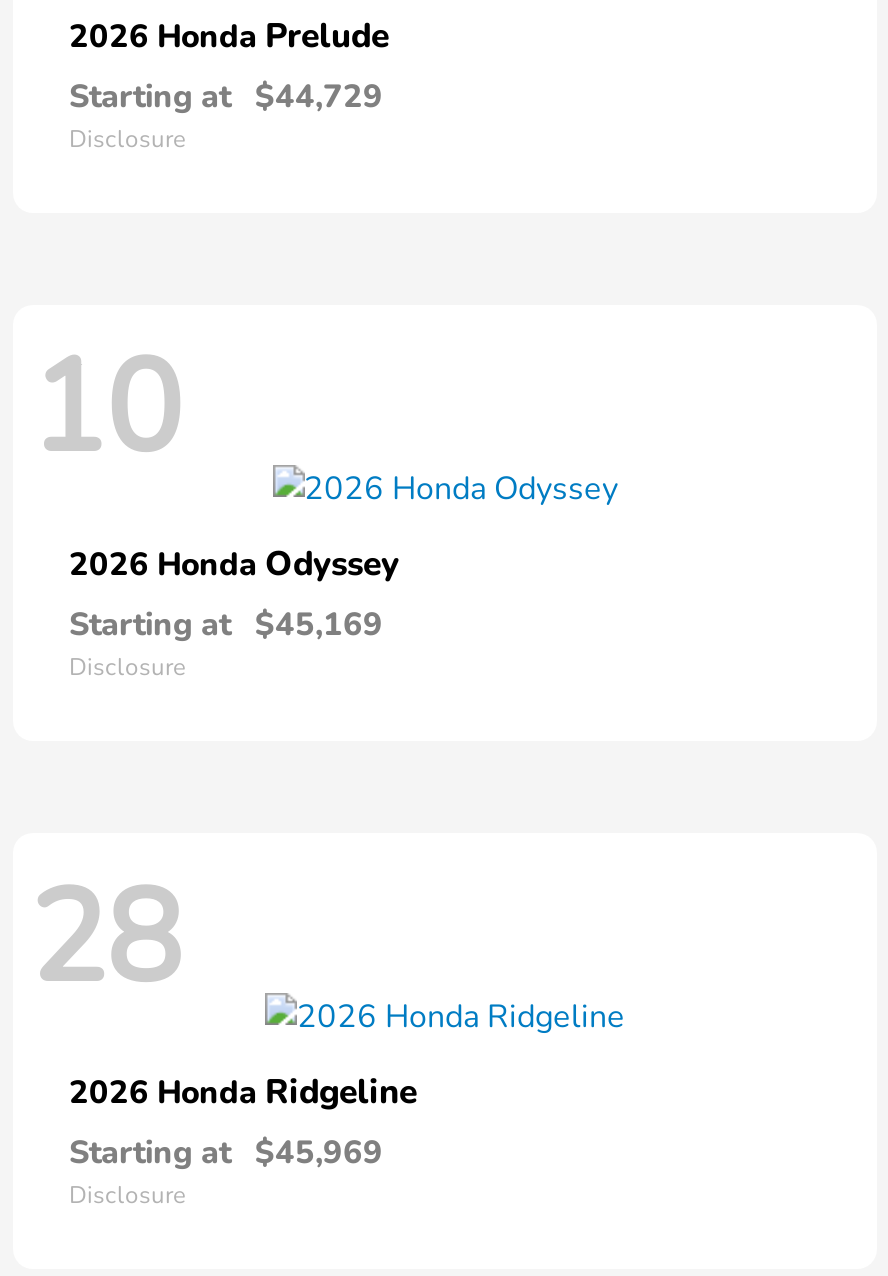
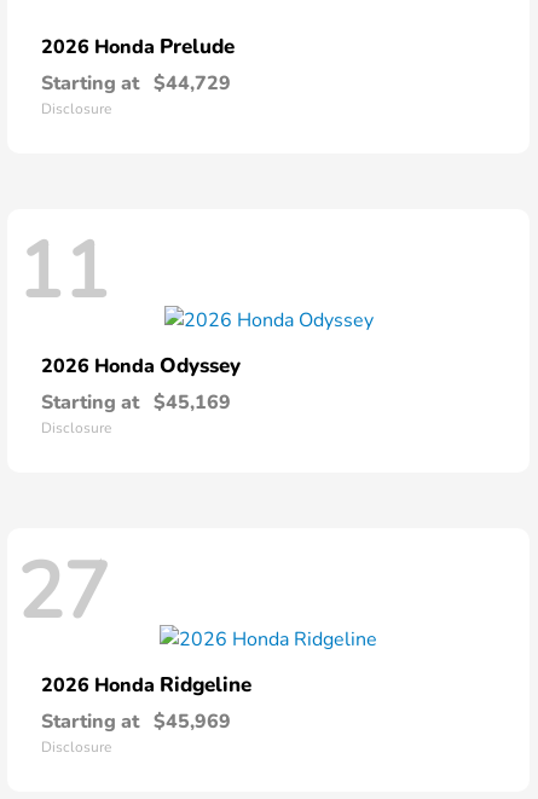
[29,322,181,498] 10 -> [17,219,109,326] 11
[29,850,181,1026] 28 -> [17,539,109,645] 27

